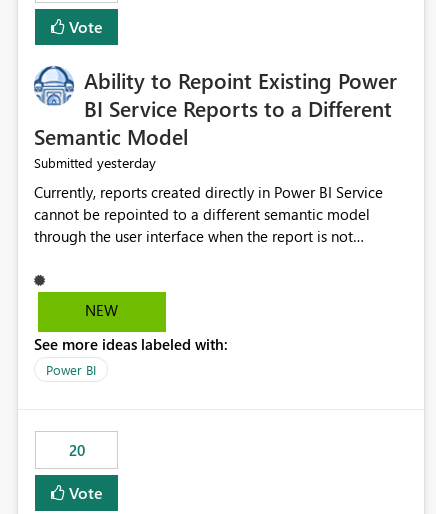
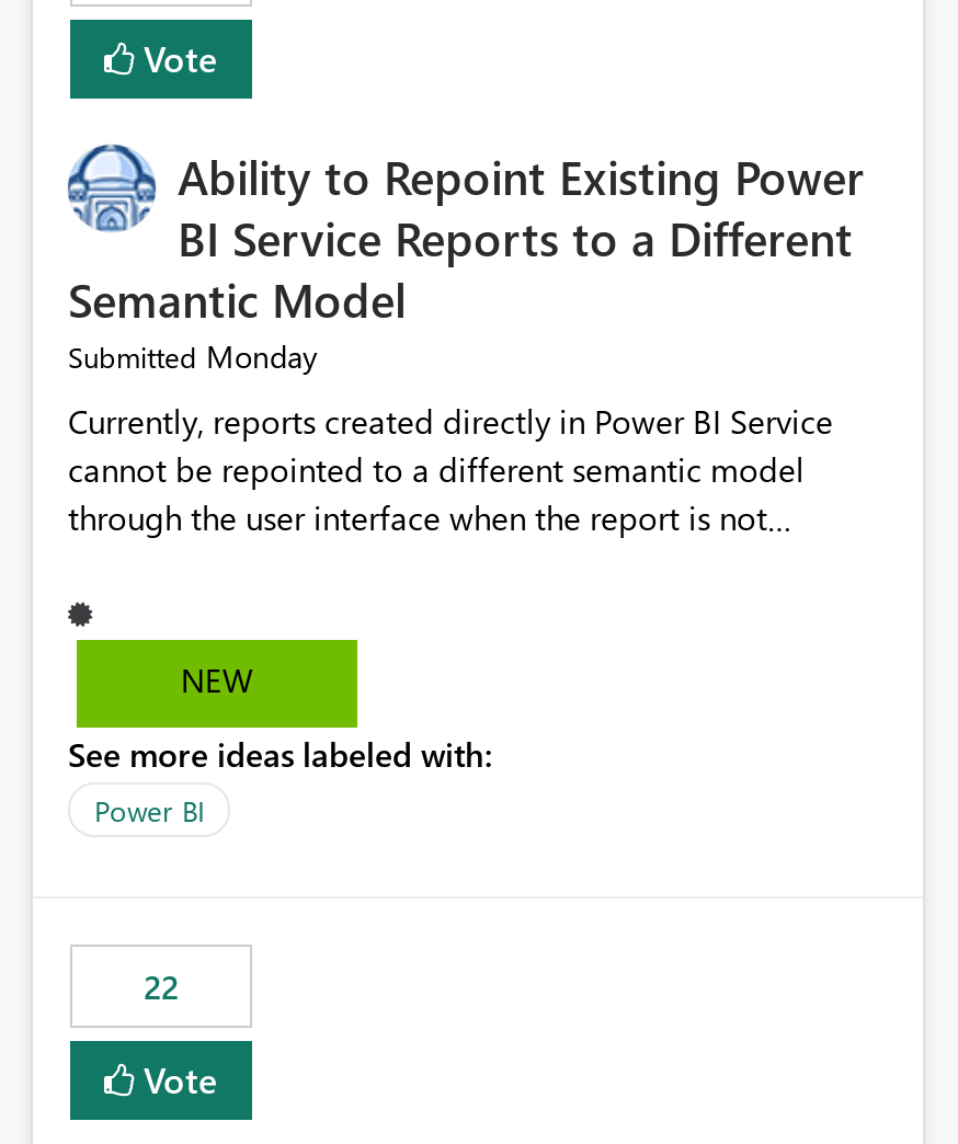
[34,153,156,172] Submitted yesterday -> [68,336,318,378] Submitted Monday
[68,440,84,460] 20 -> [144,965,179,1009] 22

